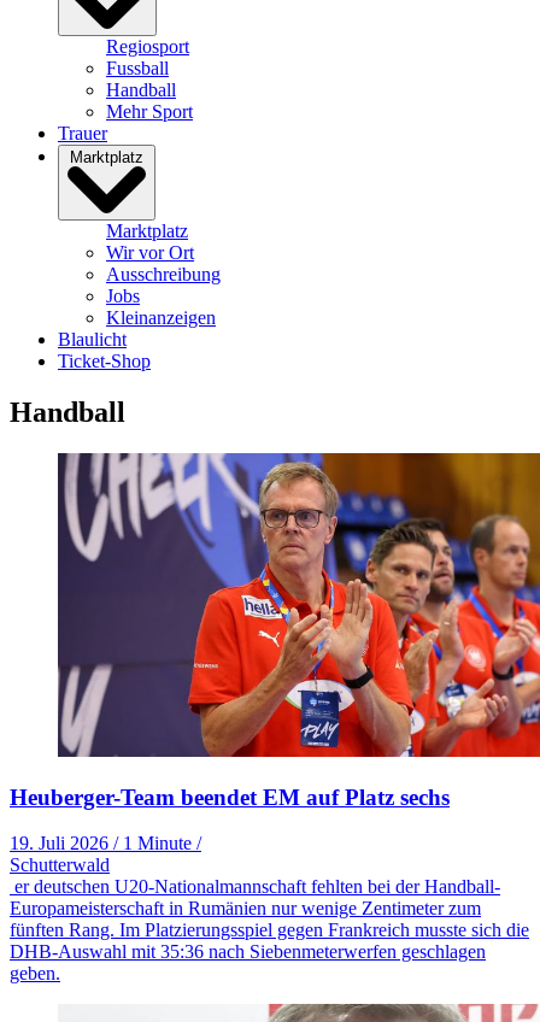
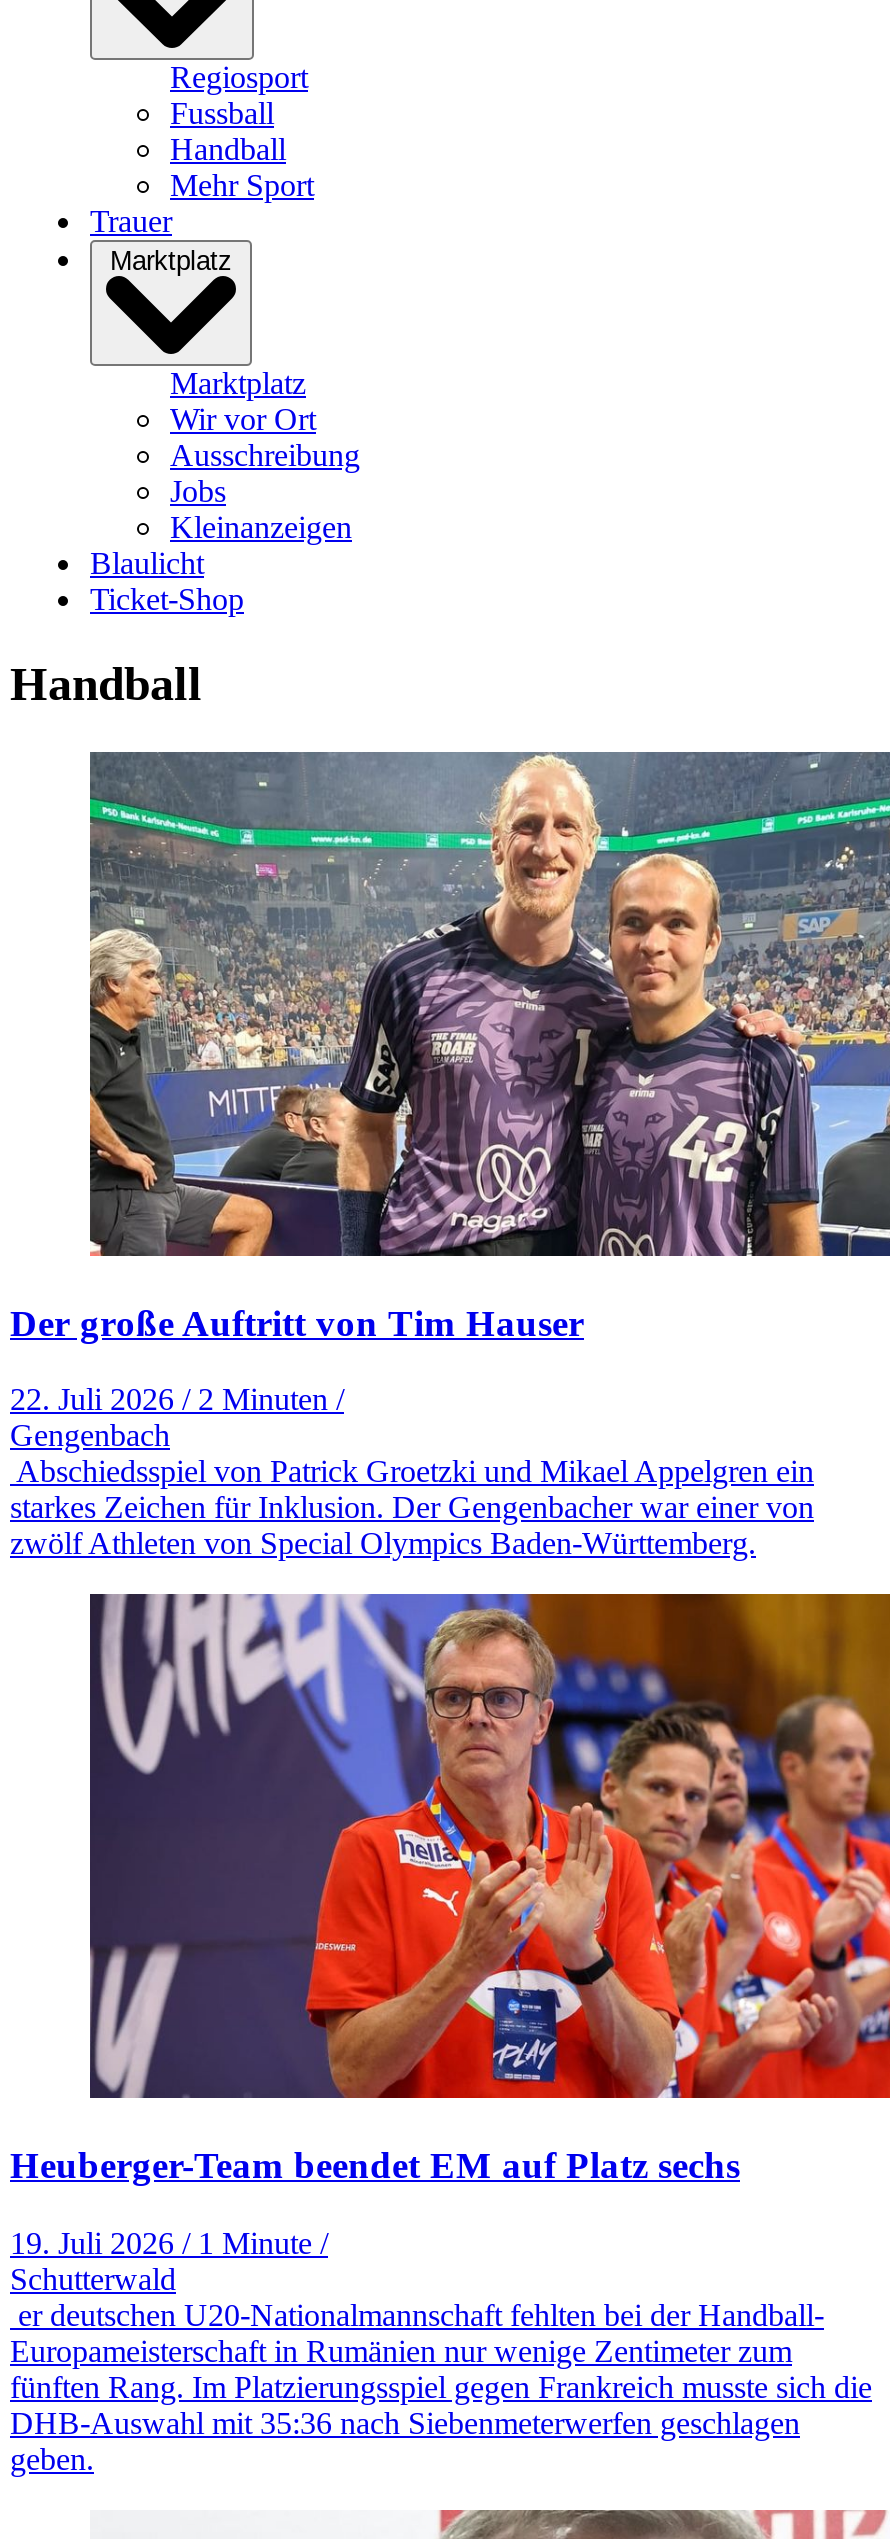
none -> [10,750,884,1561] [image] | Der große Auftritt von Tim Hauser | 22. Juli 2026 / 2 Minuten / | Gengenbach | Abschiedsspiel von Patrick Groetzki und Mikael Appelgren ein | starkes Zeichen für Inklusion. Der Gengenbacher war einer von | zwölf Athleten von Special Olympics Baden-Württemberg.

